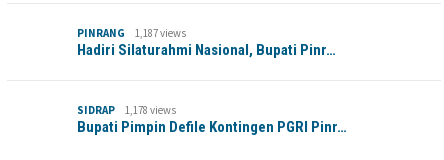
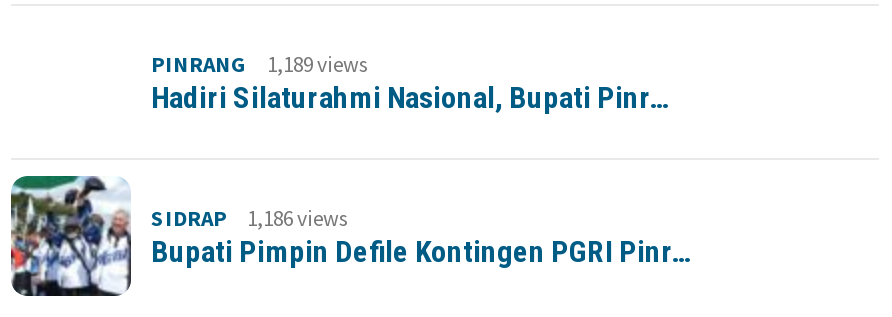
[77,26,186,40] PINRANG 1,187 views -> [151,49,369,77] PINRANG 1,189 views
none -> [9,174,133,298] [image]
[77,103,176,117] SIDRAP 1,178 views -> [151,203,349,231] SIDRAP 1,186 views

